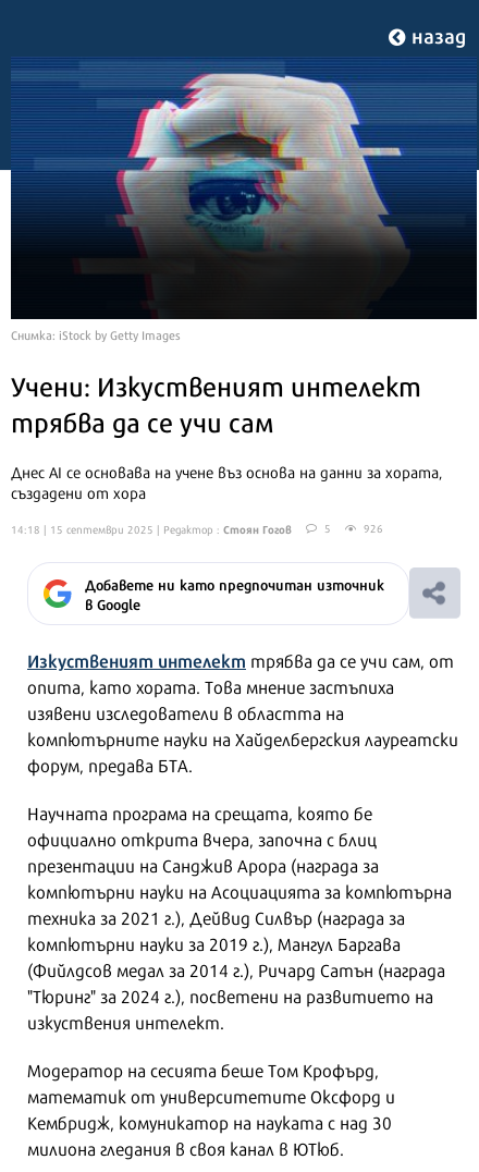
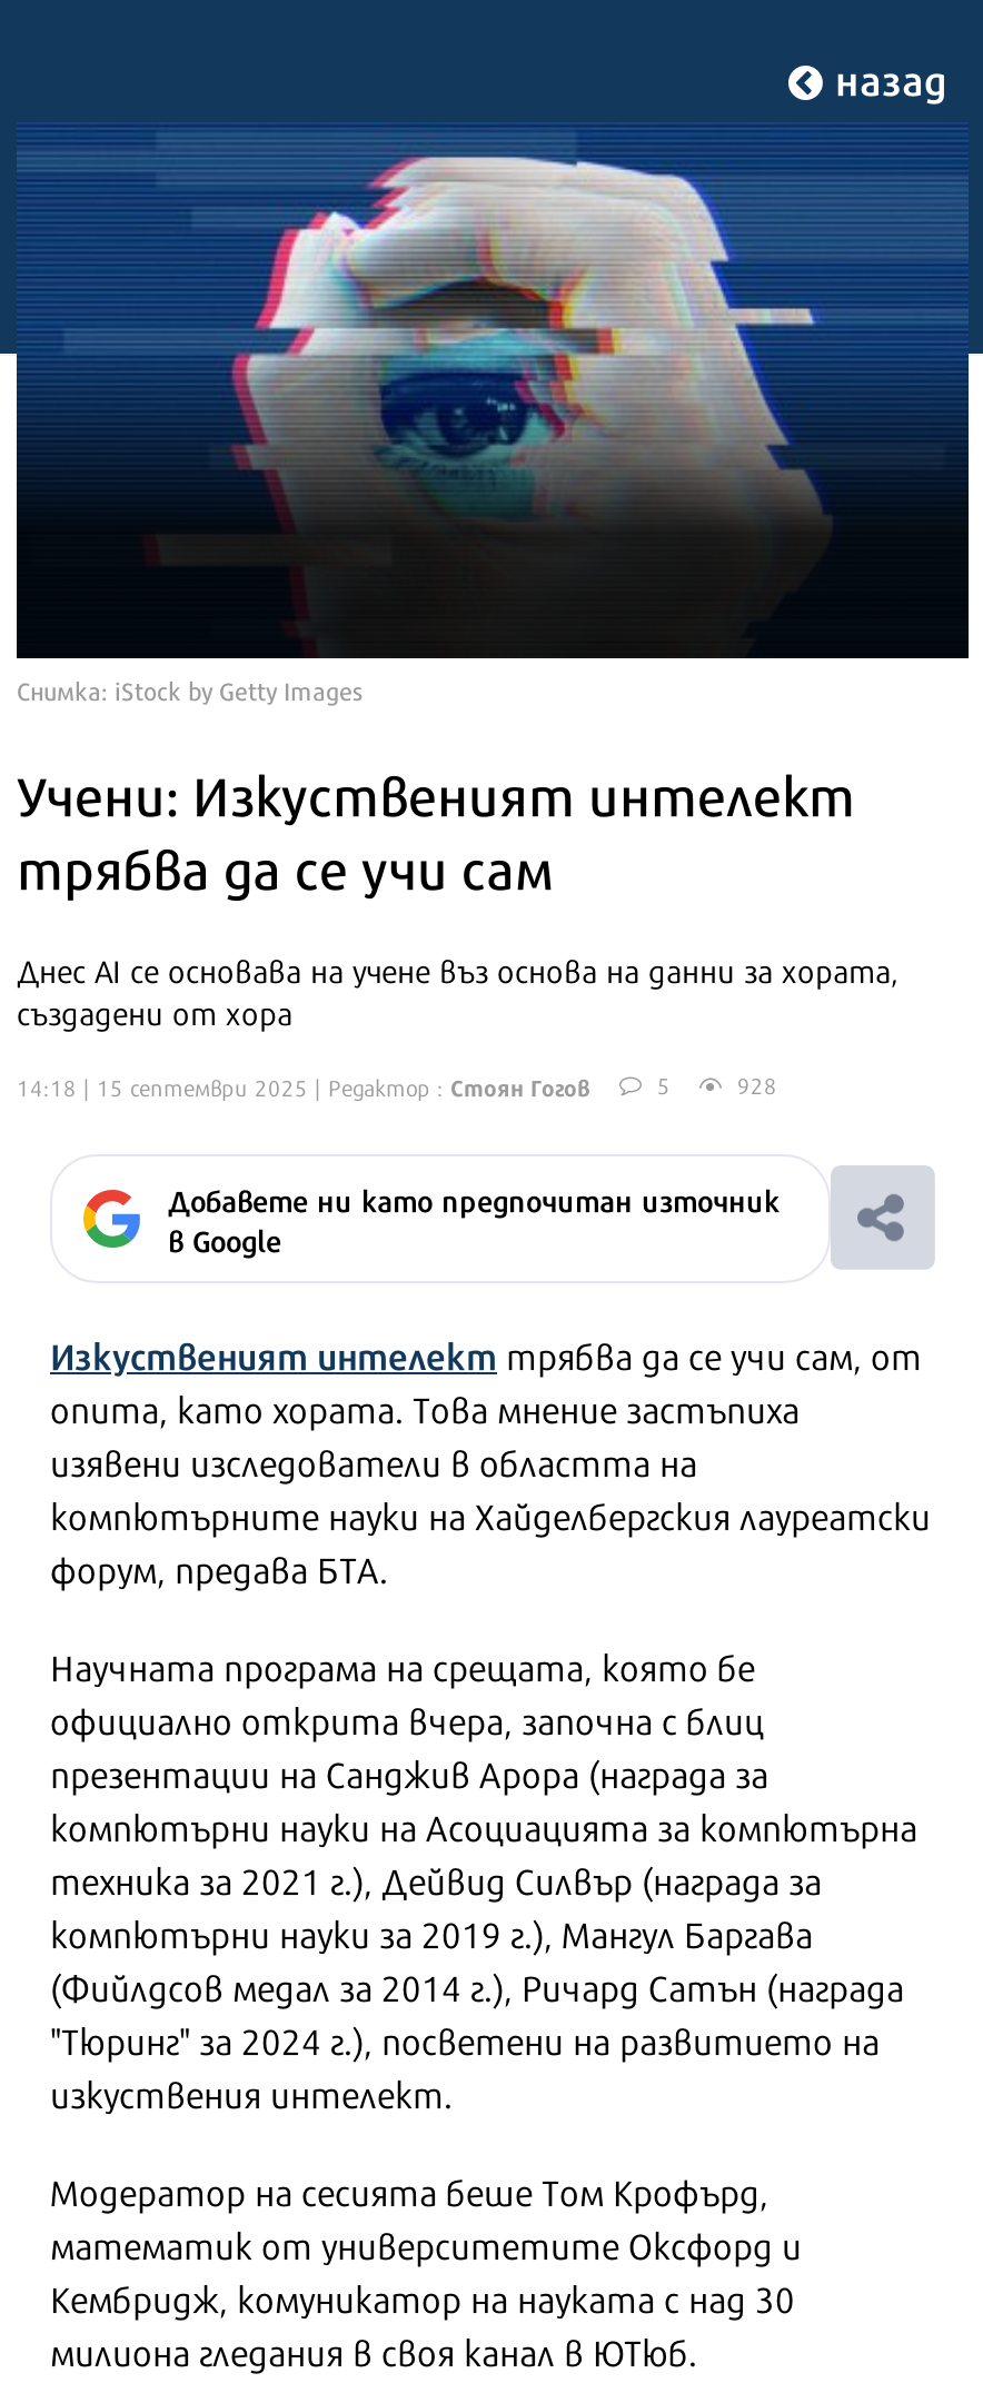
[364,520,383,536] 926 -> [737,1068,777,1101] 928

